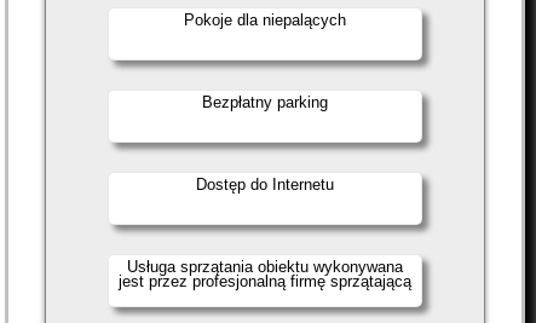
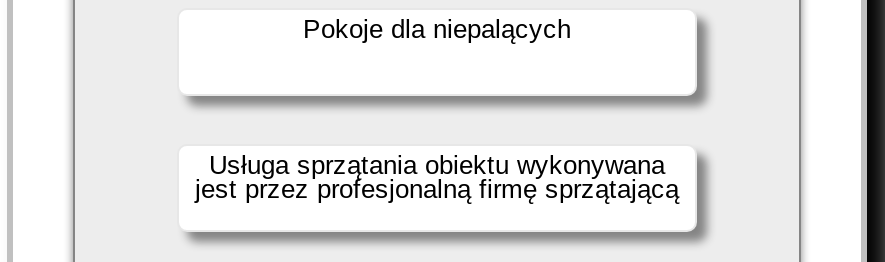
[202,93,328,111] Bezpłatny parking -> none
[196,175,334,194] Dostęp do Internetu -> none

